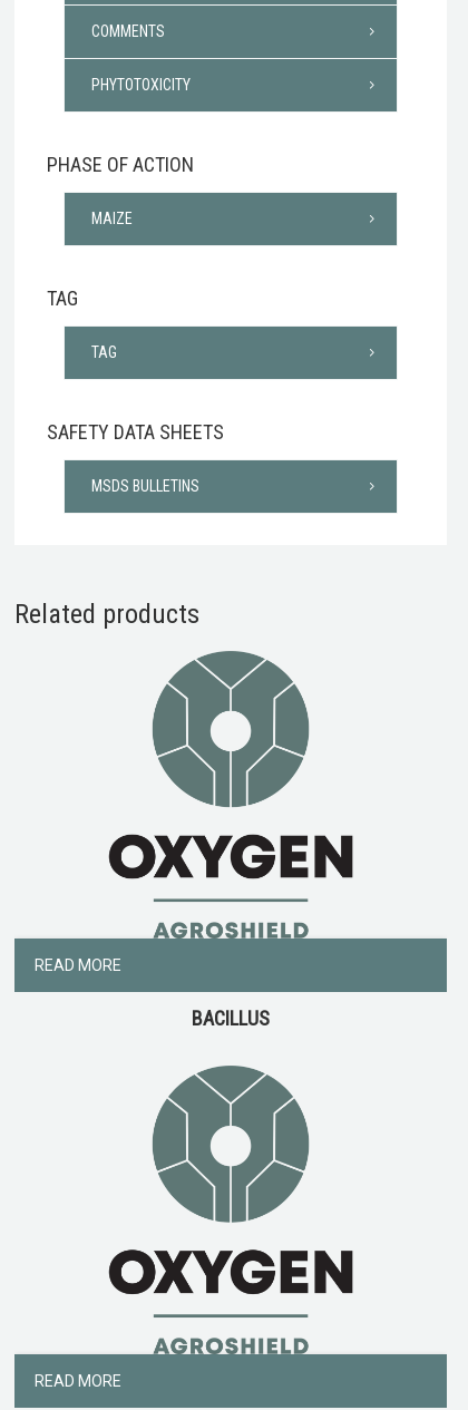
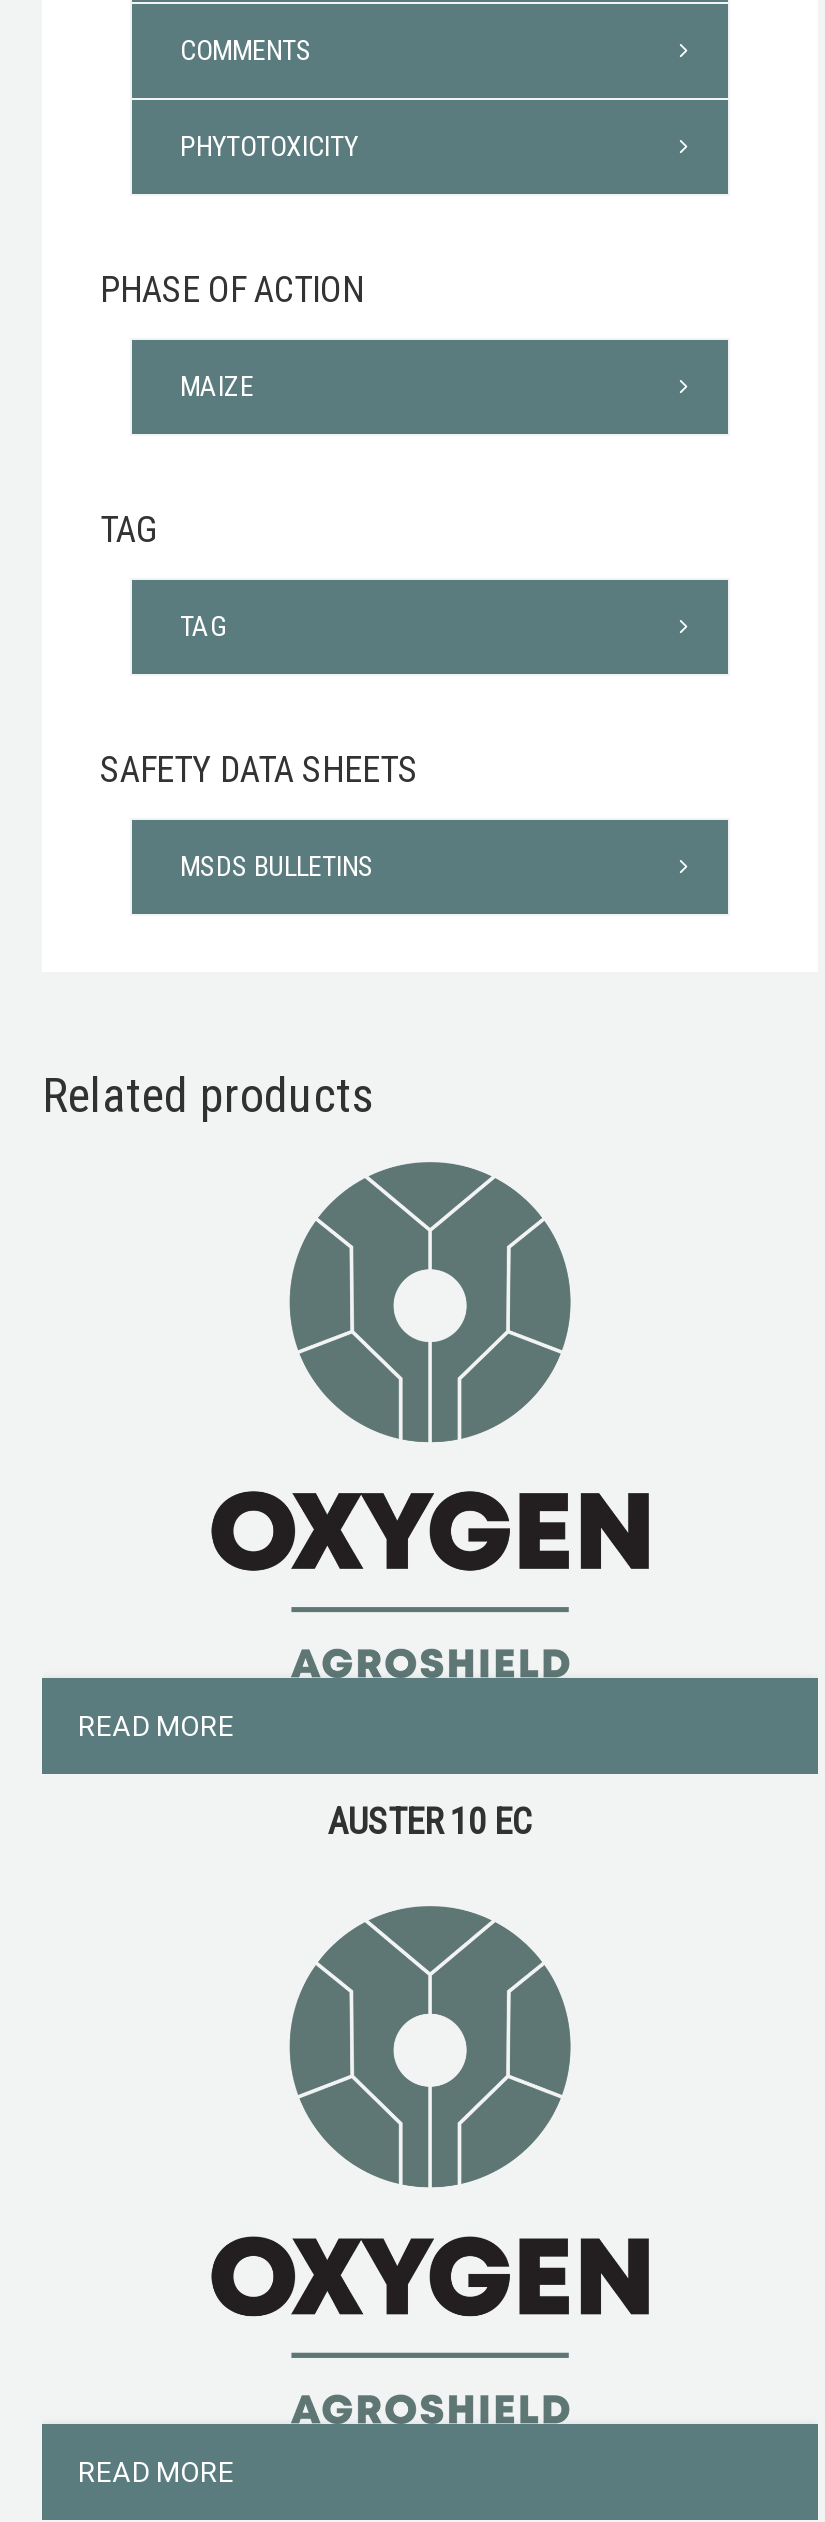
[192,1007,270,1030] BACILLUS -> [328,1800,532,1842] AUSTER 10 EC

